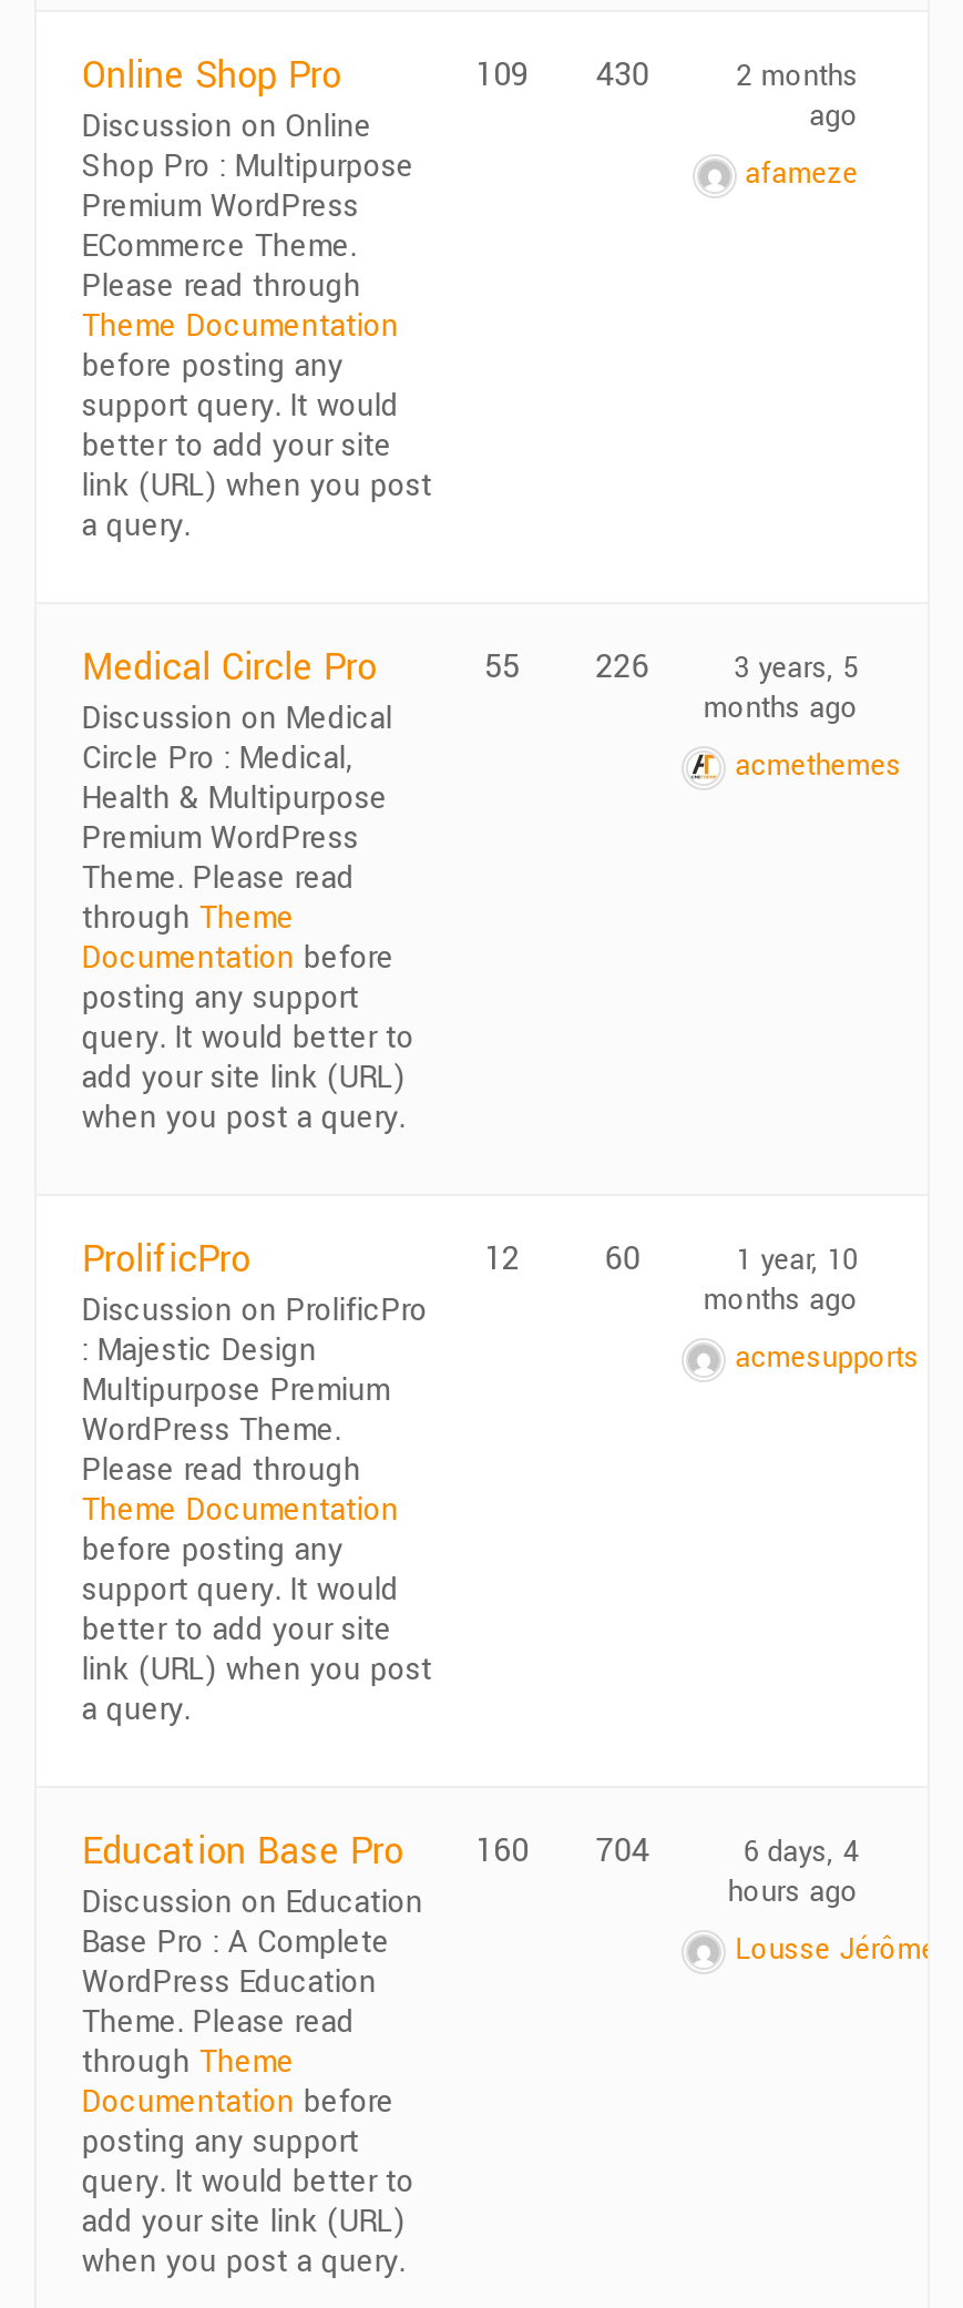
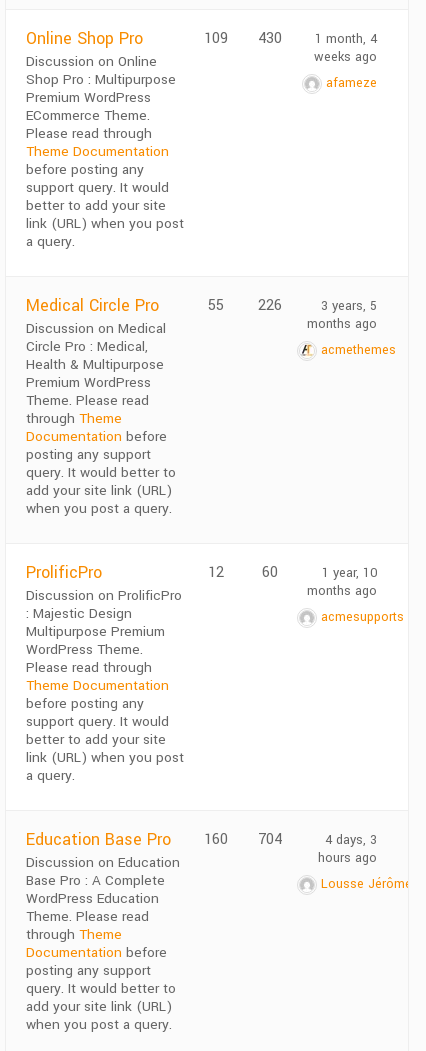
[736,57,858,136] 2 months | ago -> [314,30,377,66] 1 month, 4 | weeks ago
[743,1832,858,1872] 6 days, 4 -> [325,831,377,849] 4 days, 3

